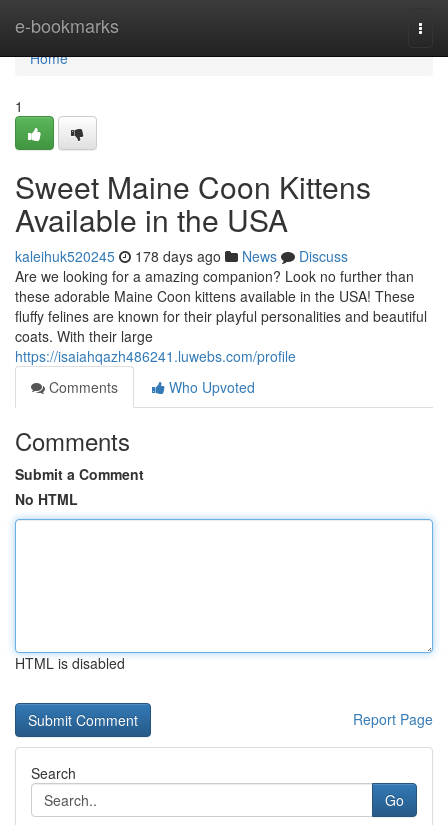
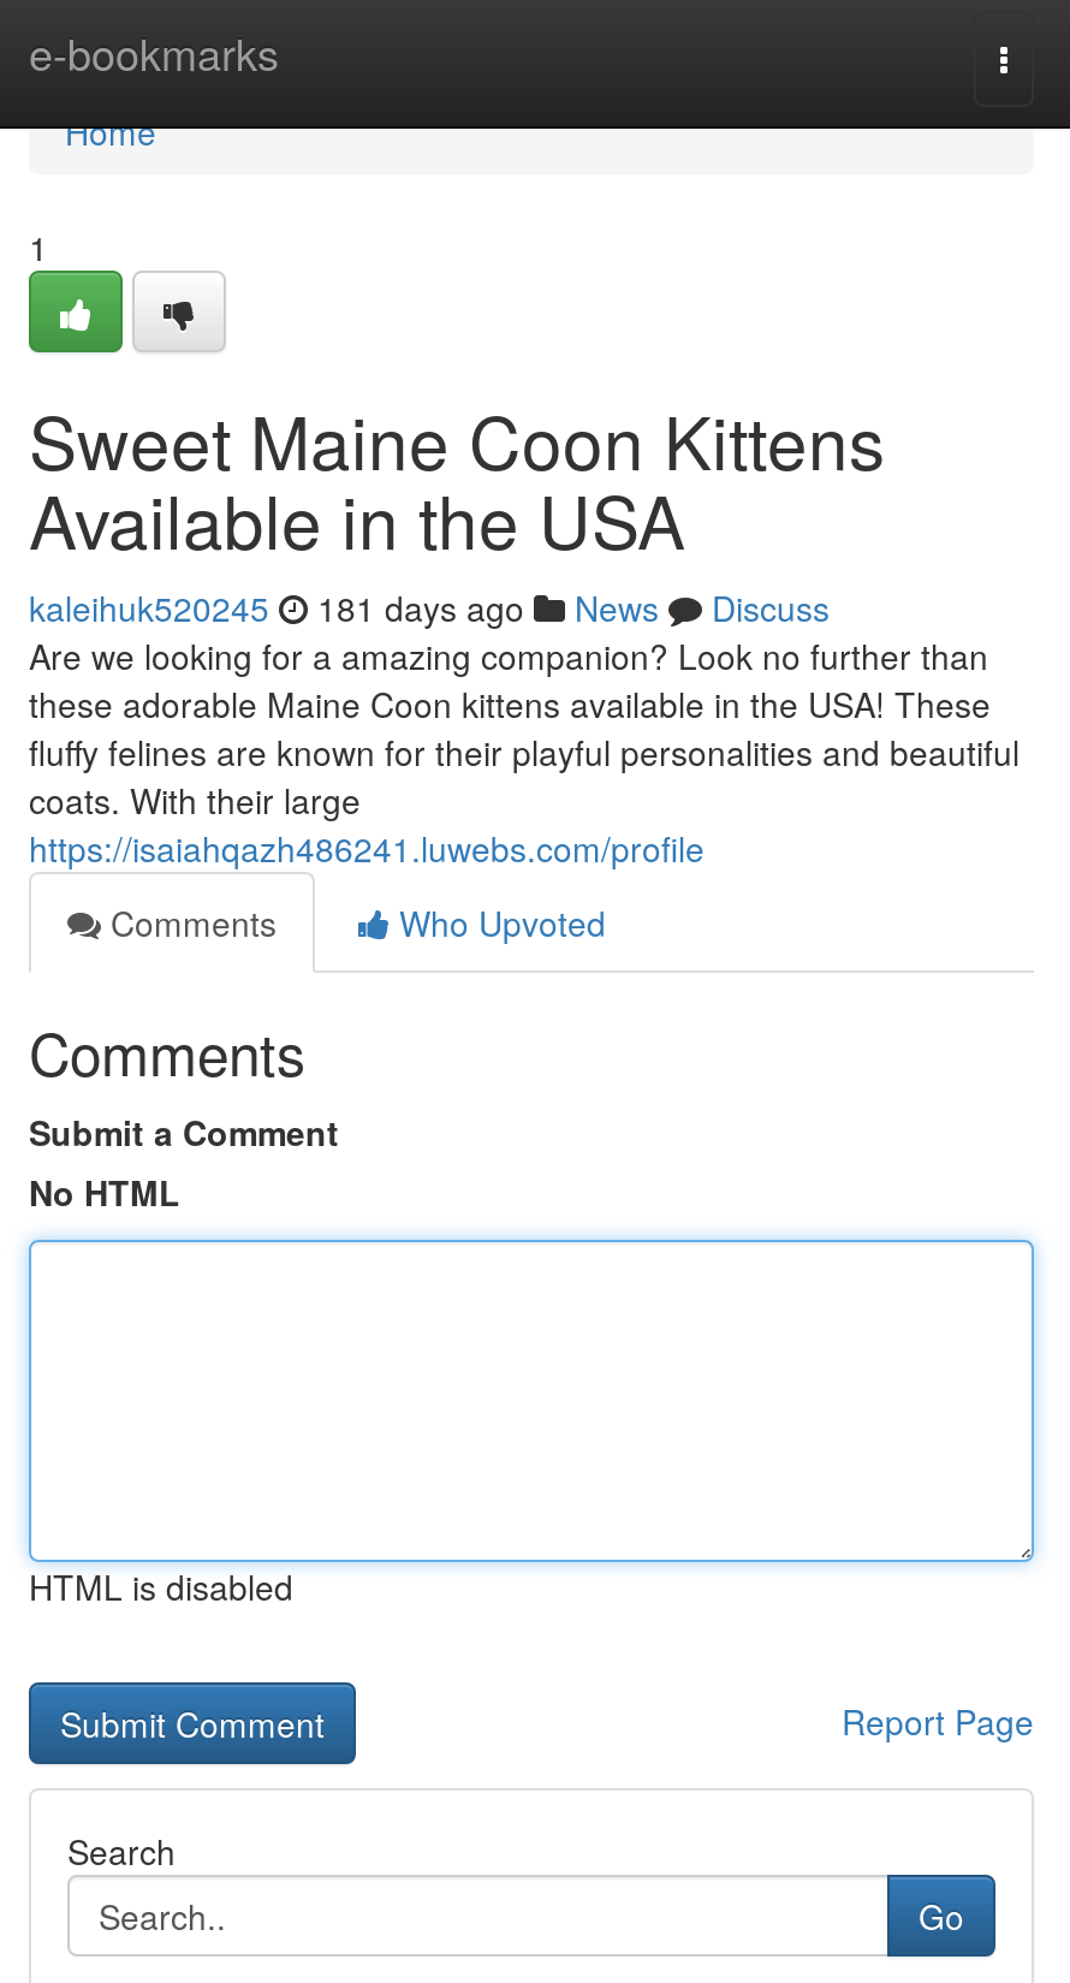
[15,246,348,266] kaleihuk520245 178 days ago News Discuss -> [29,583,830,631] kaleihuk520245 181 days ago News Discuss

